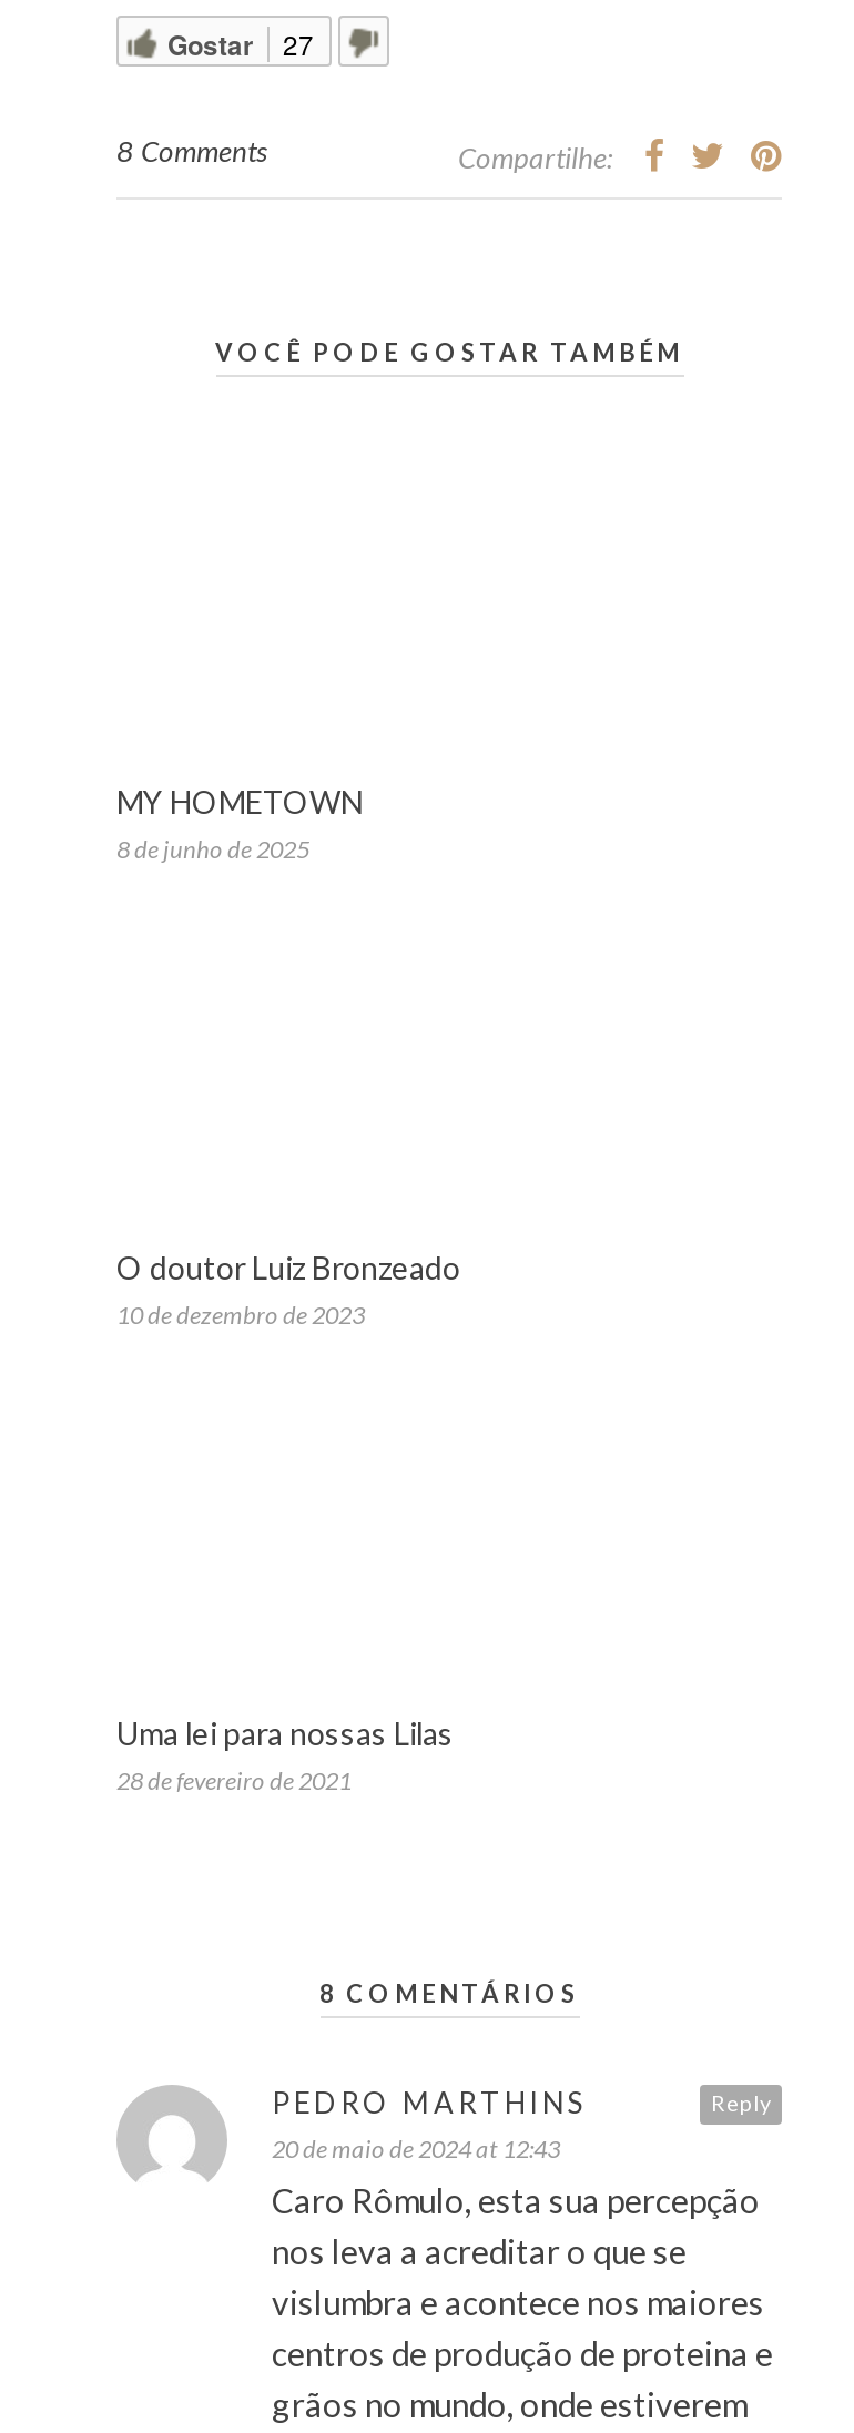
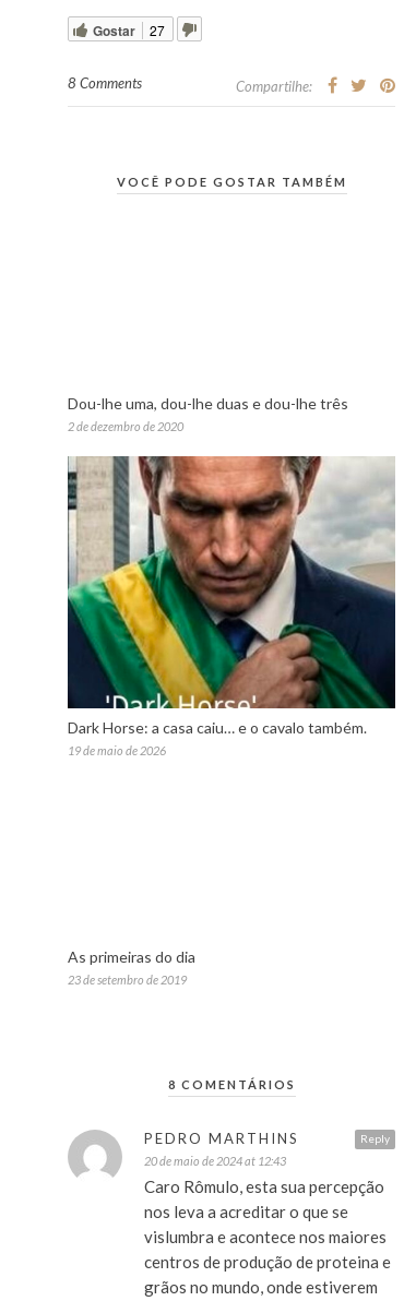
none -> [67,455,396,709] [image]
[116,783,369,863] MY HOMETOWN | 8 de junho de 2025 -> [68,394,348,434] Dou-lhe uma, dou-lhe duas e dou-lhe três | 2 de dezembro de 2020
[116,1249,460,1329] O doutor Luiz Bronzeado | 10 de dezembro de 2023 -> [68,718,367,757] Dark Horse: a casa caiu… e o cavalo também. | 19 de maio de 2026
[116,1715,454,1795] Uma lei para nossas Lilas | 28 de fevereiro de 2021 -> [68,947,195,987] As primeiras do dia | 23 de setembro de 2019

